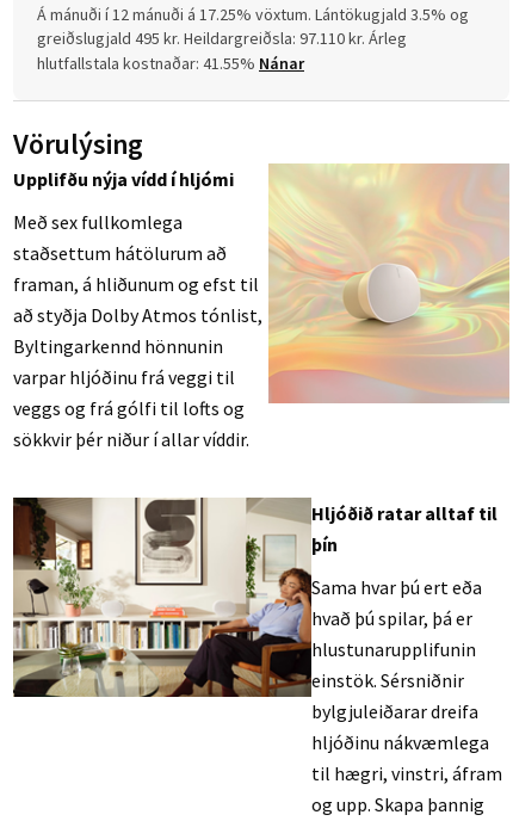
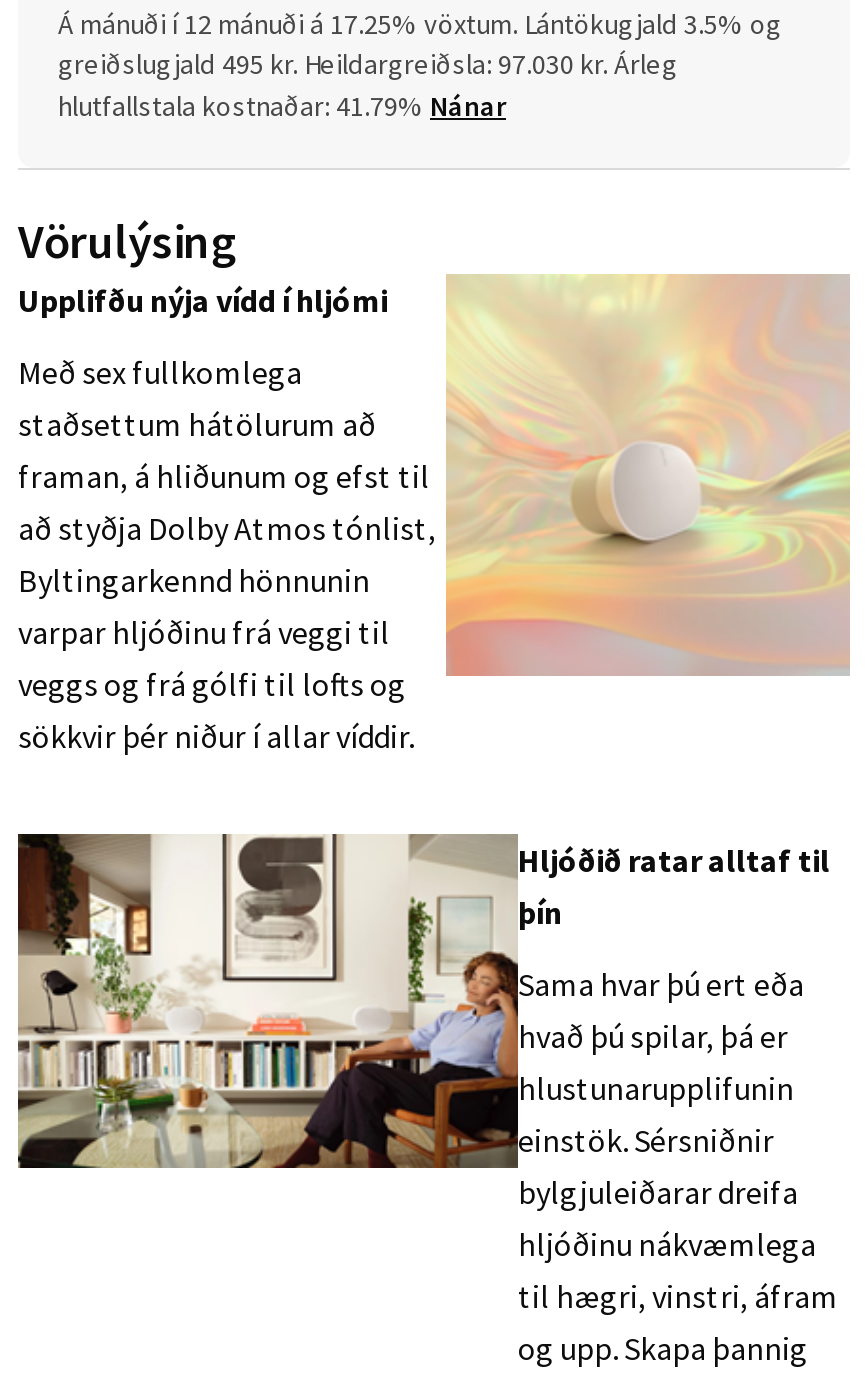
[37,28,407,50] greiðslugjald 495 kr. Heildargreiðsla: 97.110 kr. Árleg -> [58,47,678,83] greiðslugjald 495 kr. Heildargreiðsla: 97.030 kr. Árleg
[37,53,304,75] hlutfallstala kostnaðar: 41.55% Nánar -> [58,89,506,125] hlutfallstala kostnaðar: 41.79% Nánar

